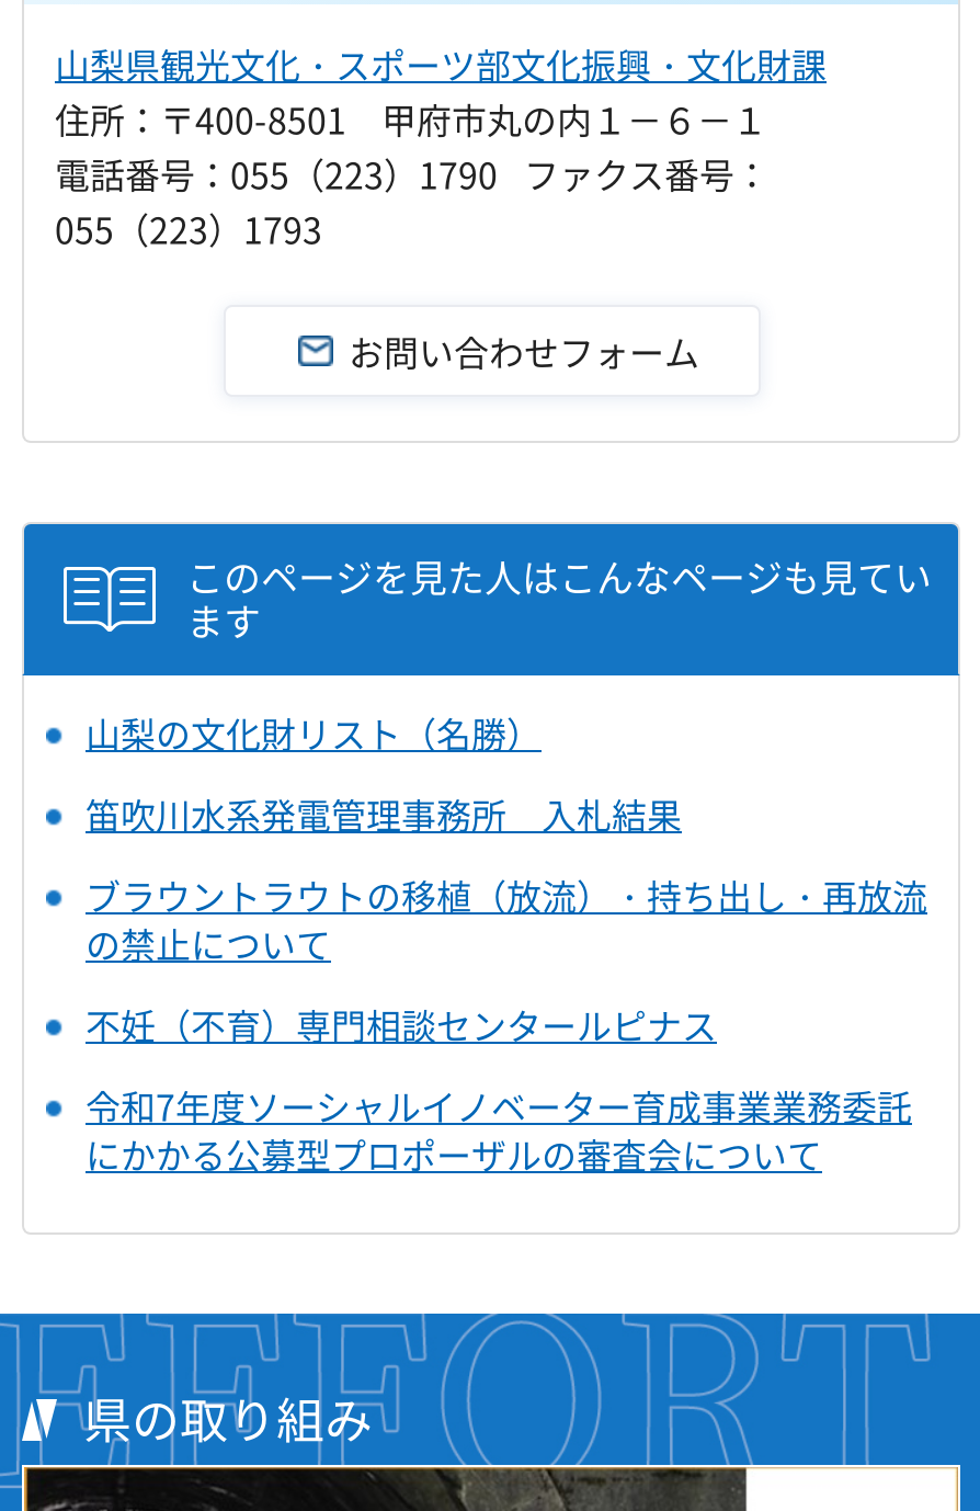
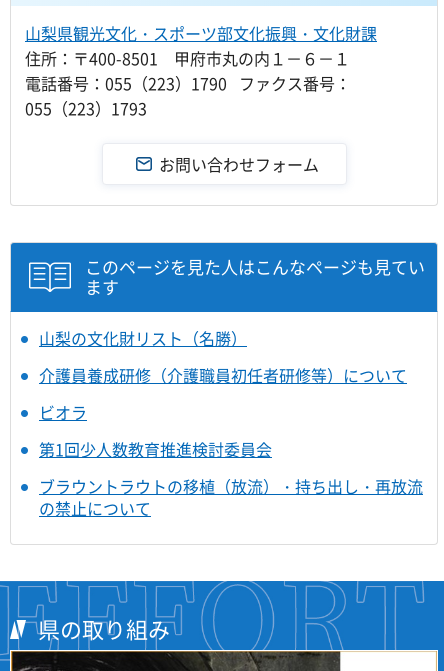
[86,788,682,840] 笛吹川水系発電管理事務所 入札結果 -> [39,363,407,461] 介護員養成研修（介護職員初任者研修等）について | ビオラ | 第1回少人数教育推進検討委員会
moved [86,869,927,970] -> [39,474,423,520]: ブラウントラウトの移植（放流）・持ち出し・再放流 | の禁止について
[86,998,912,1180] 不妊（不育）専門相談センタールピナス | 令和7年度ソーシャルイノベーター育成事業業務委託 | にかかる公募型プロポーザルの審査会について -> none

